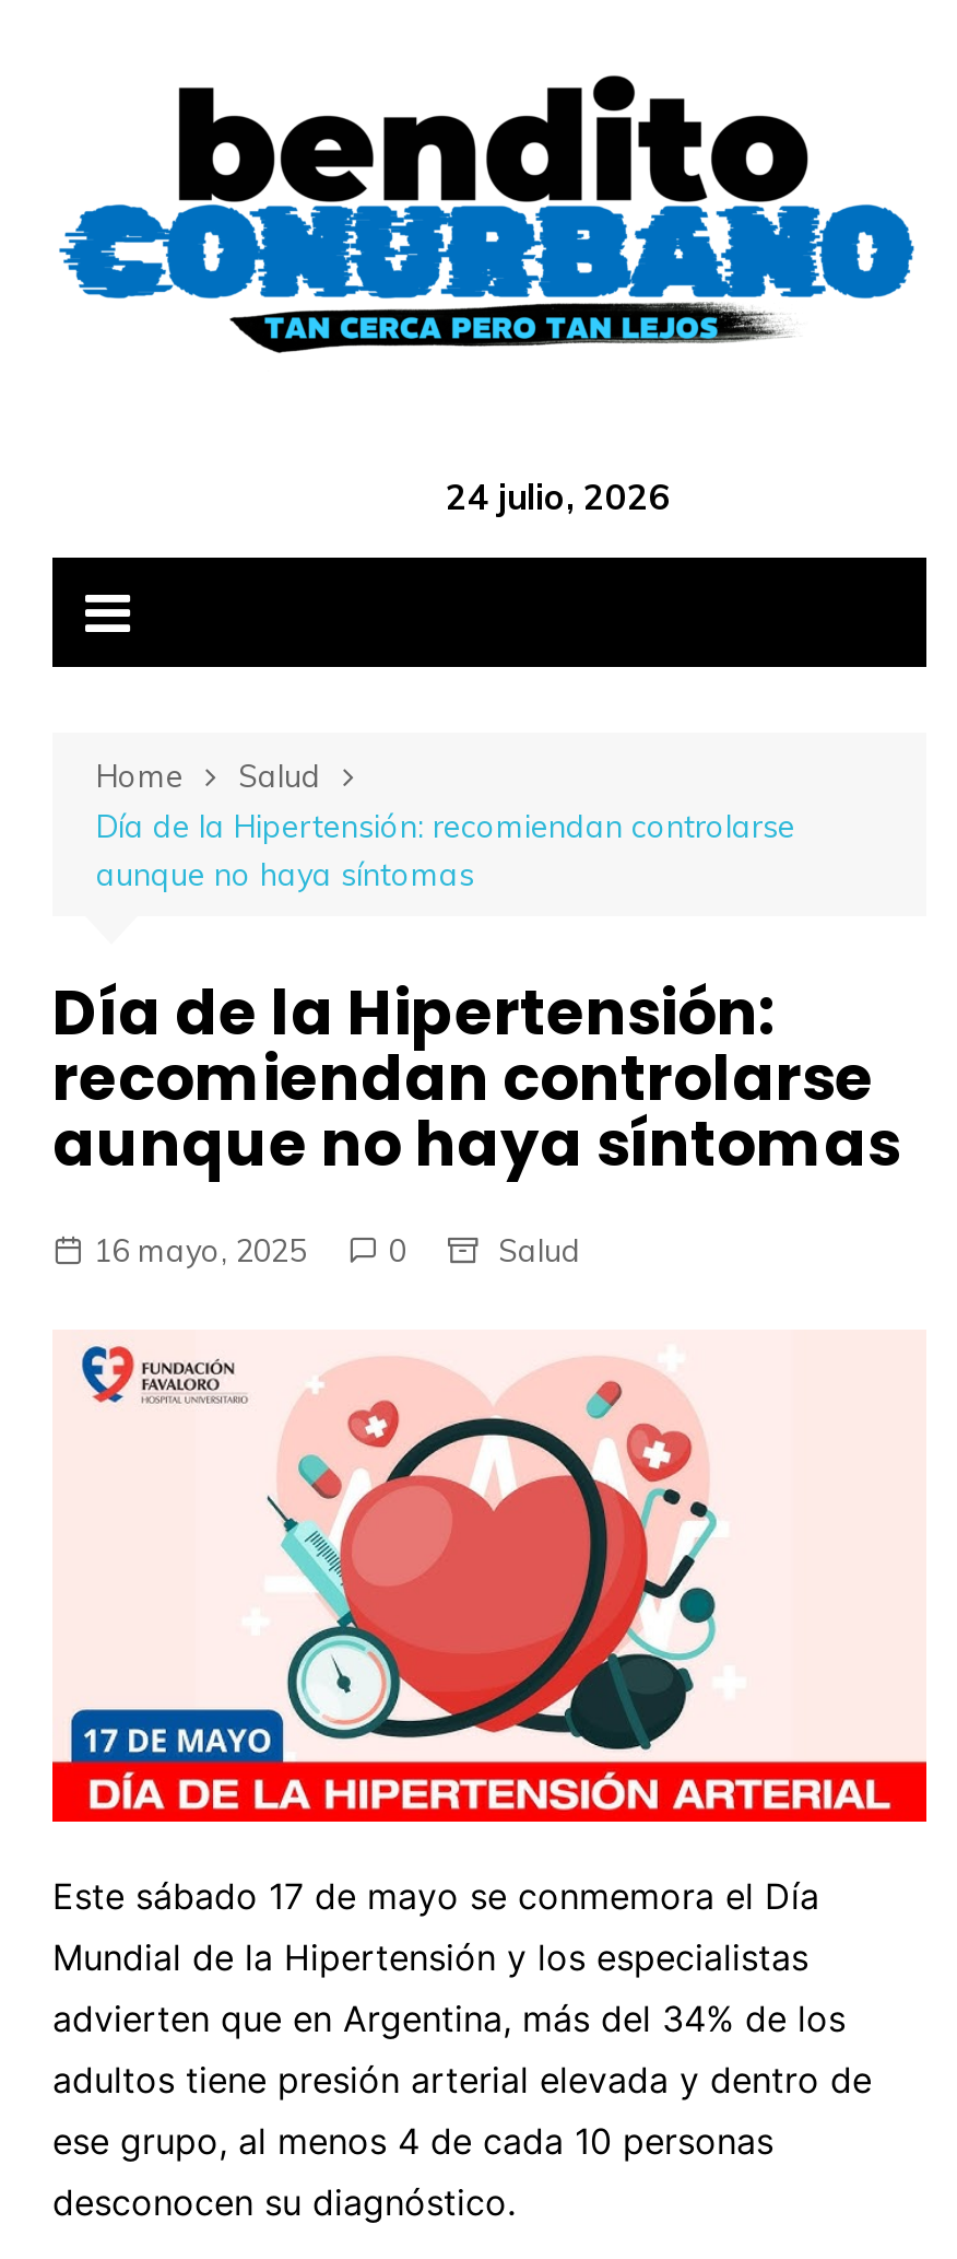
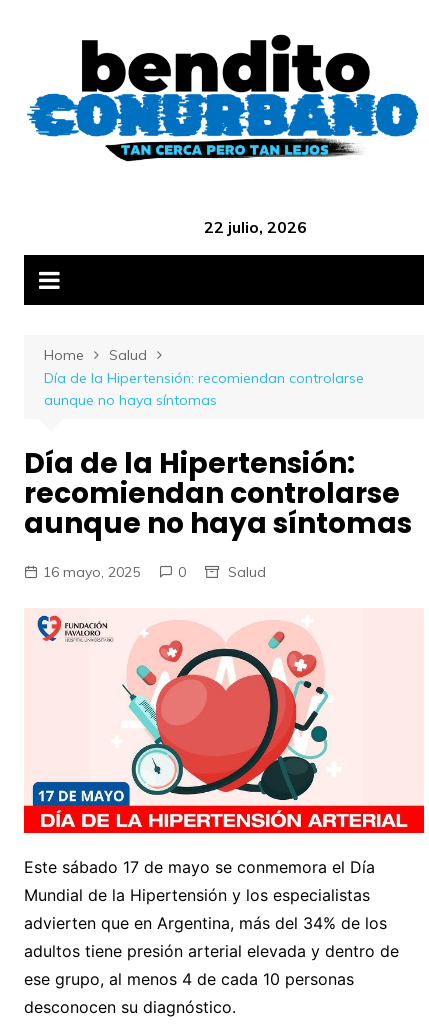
[446,475,671,518] 24 julio, 2026 -> [204,217,307,237] 22 julio, 2026

